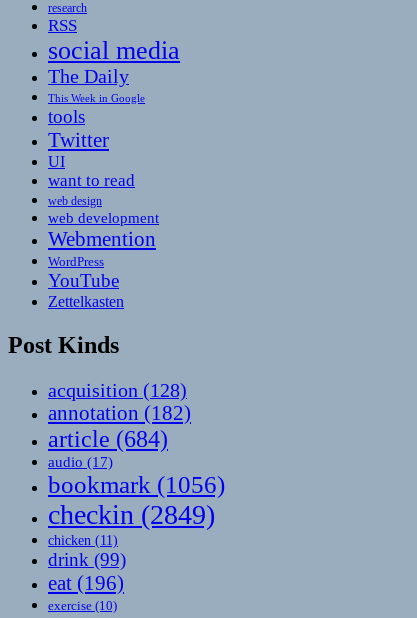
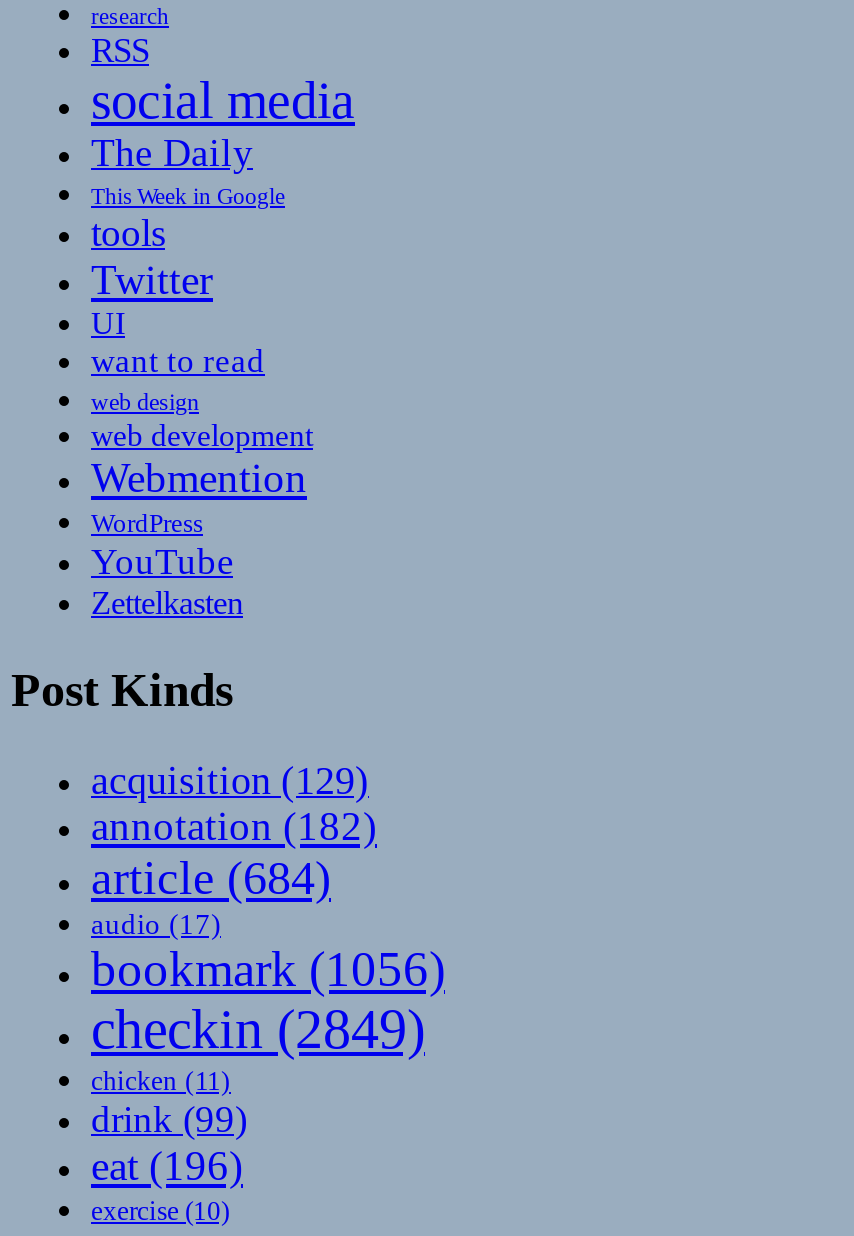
[48,379,187,401] acquisition (128) -> [91,758,369,802] acquisition (129)

